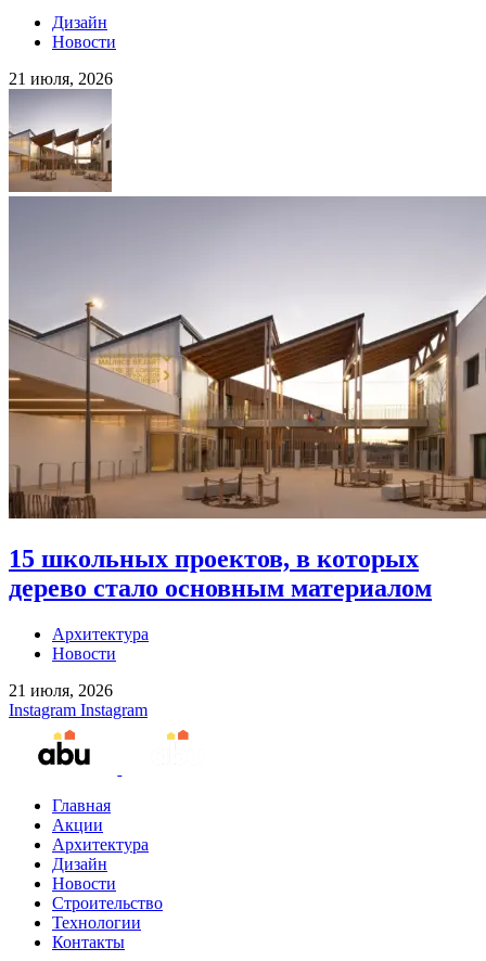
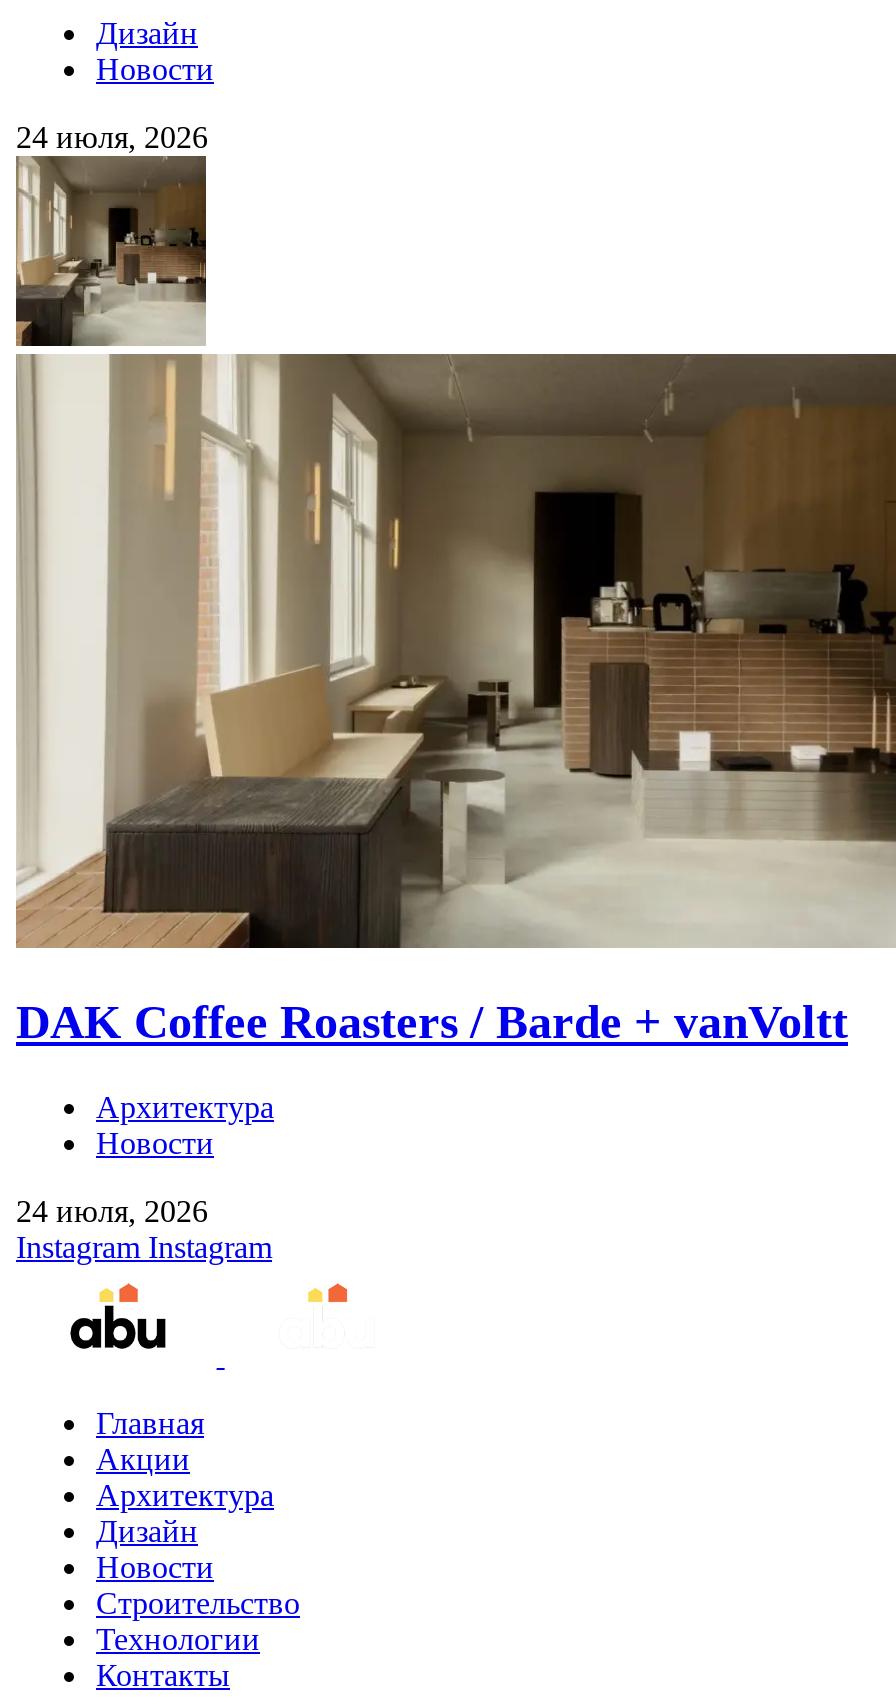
[9,70,113,88] 21 июля, 2026 -> [16,121,208,155] 24 июля, 2026
[8,126,483,602] [image] | 15 школьных проектов, в которых | дерево стало основным материалом -> [16,170,890,1049] [image] | DAK Coffee Roasters / Barde + vanVoltt
[9,681,113,700] 21 июля, 2026 -> [16,1194,208,1228] 24 июля, 2026

